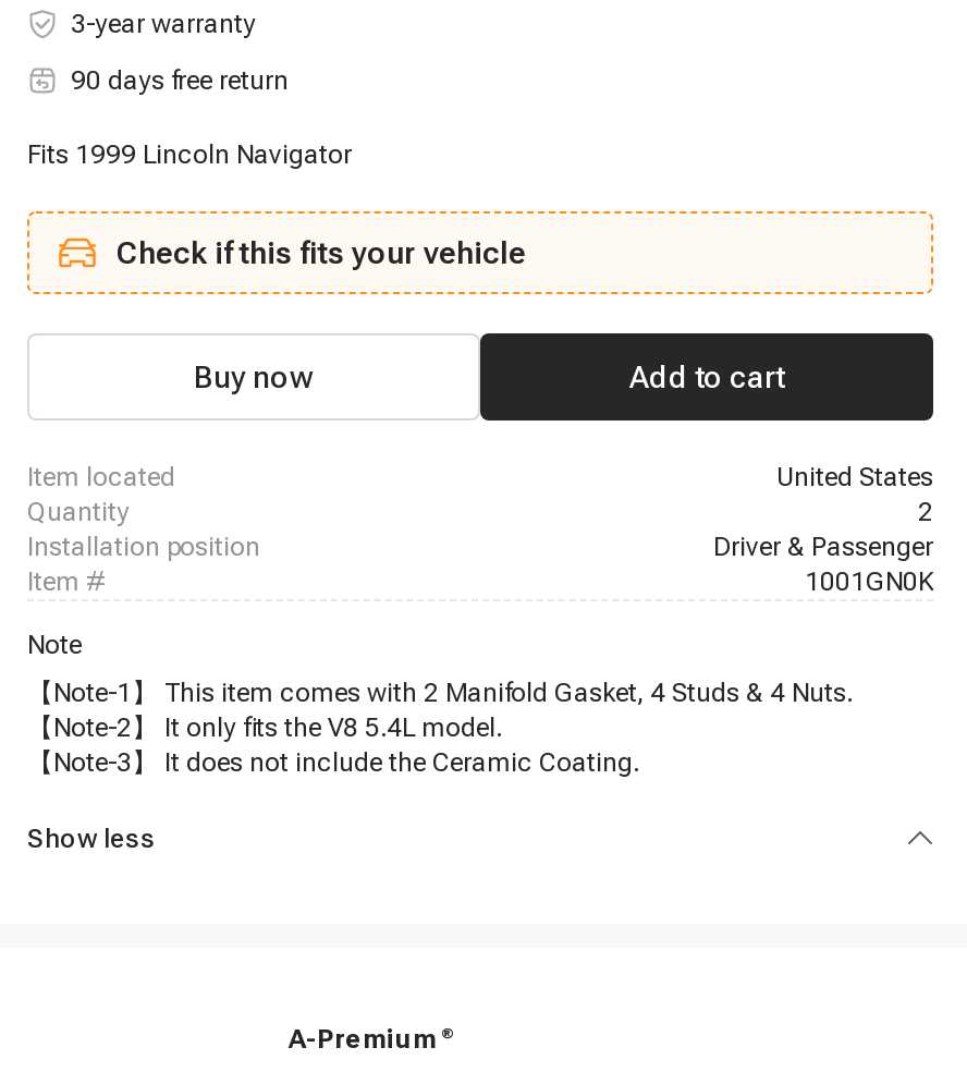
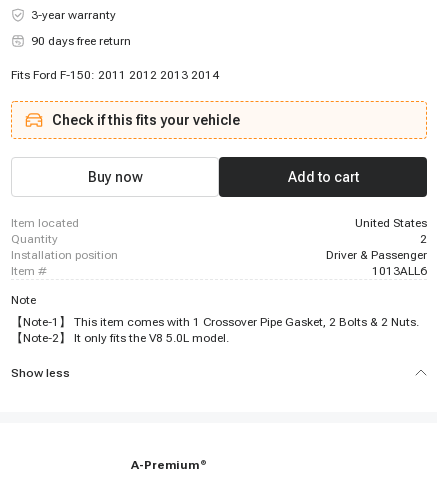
[27,139,352,170] Fits 1999 Lincoln Navigator -> [11,68,219,82] Fits Ford F-150: 2011 2012 2013 2014
[805,567,933,597] 1001GN0K -> [372,264,427,278] 1013ALL6
[27,678,853,778] 【Note-1】 This item comes with 2 Manifold Gasket, 4 Studs & 4 Nuts. | 【Note-2】 It only fits the V8 5.4L model. | 【Note-3】 It does not include the Ceramic Coating. -> [11,315,419,345] 【Note-1】 This item comes with 1 Crossover Pipe Gasket, 2 Bolts & 2 Nuts. | 【Note-2】 It only fits the V8 5.0L model.

